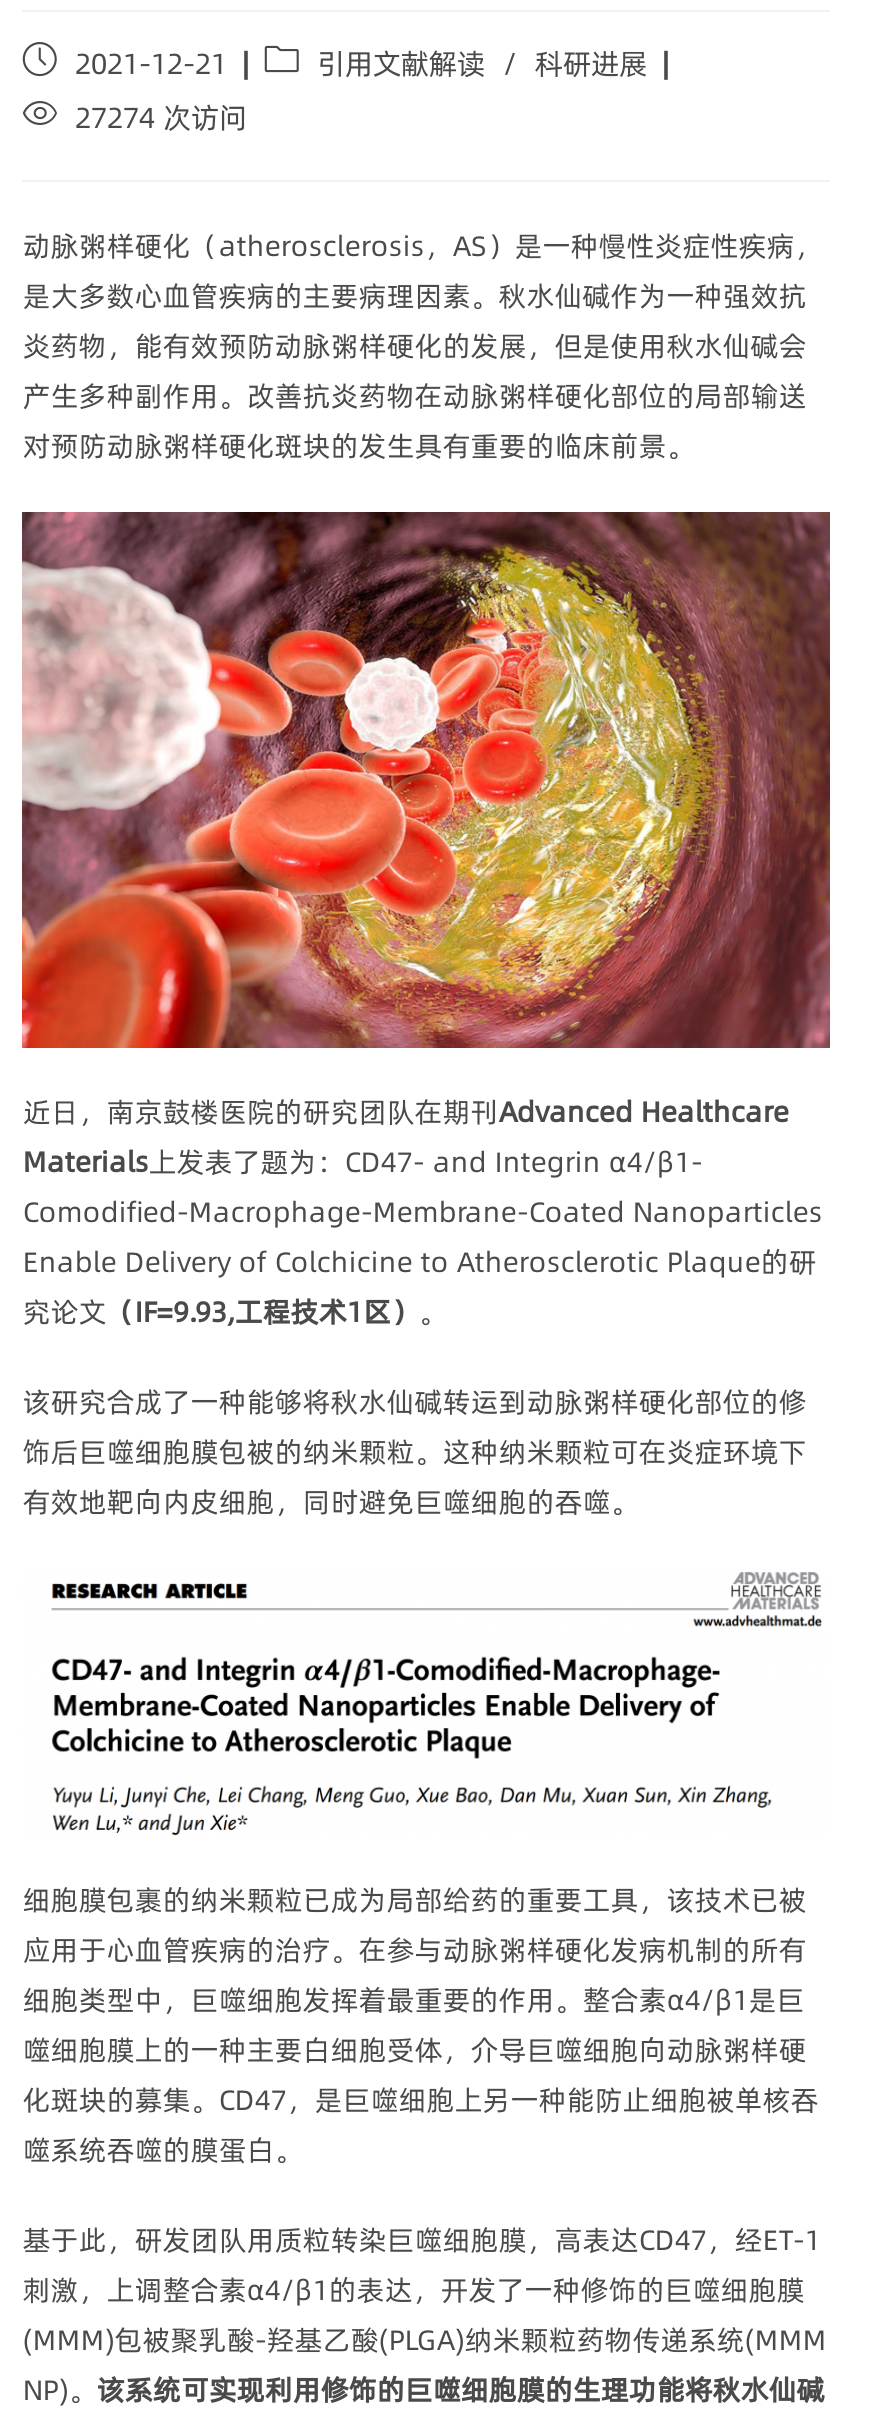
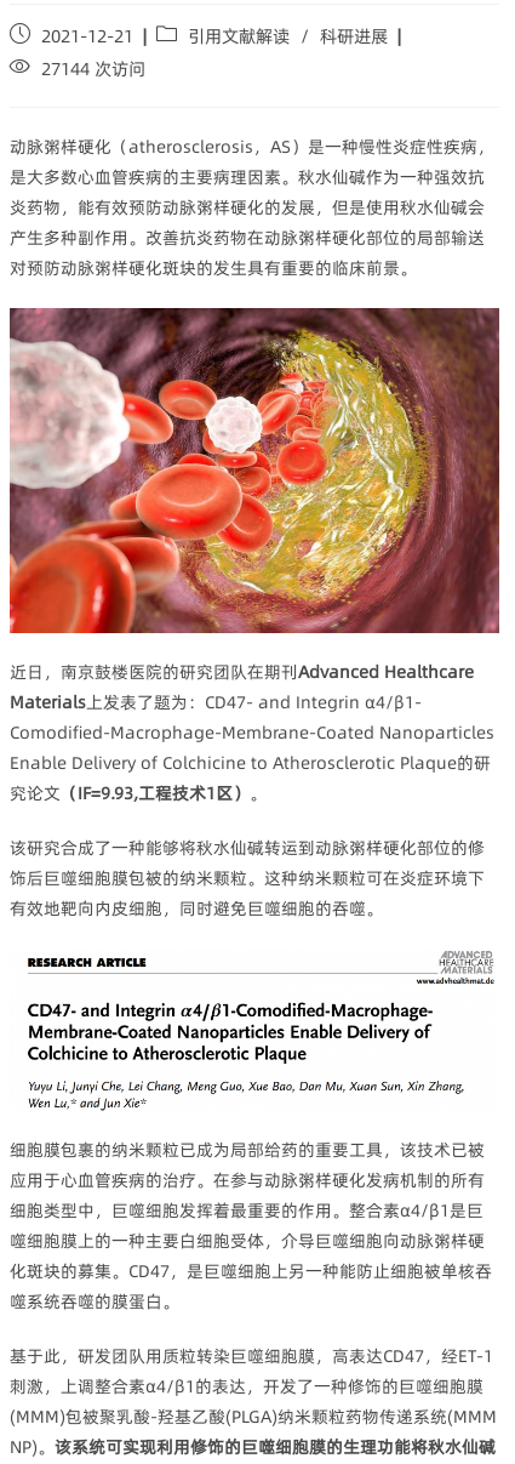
[75,98,247,138] 27274 次访问 -> [42,57,146,81] 27144 次访问

